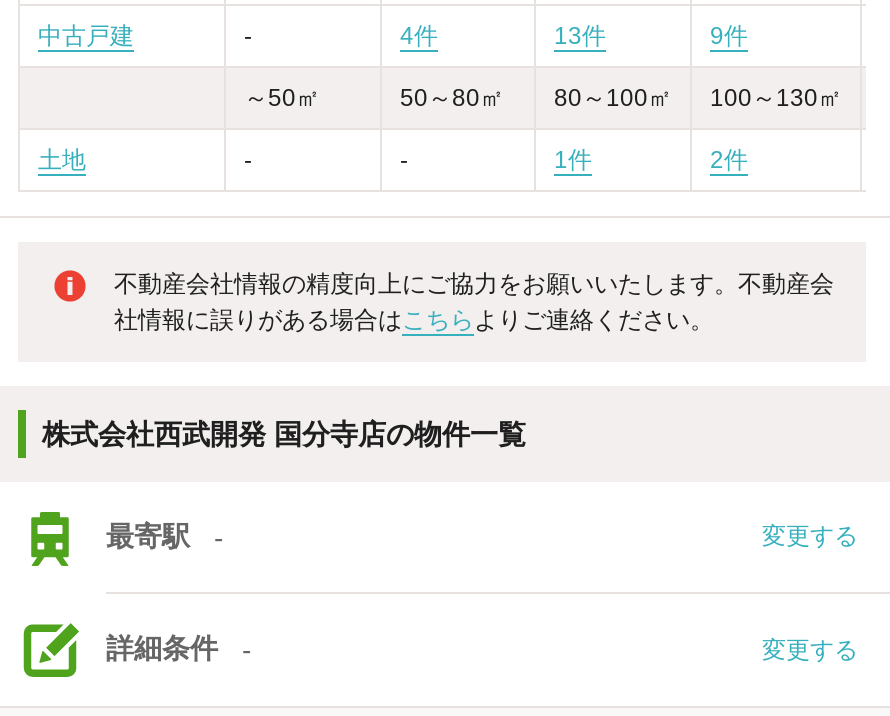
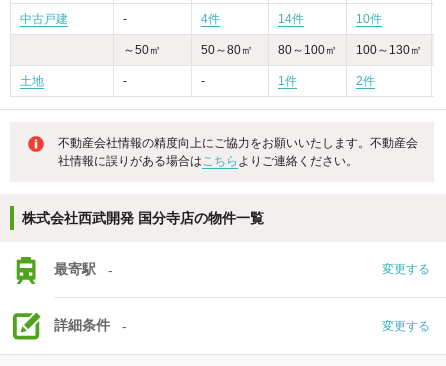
[554,23,606,51] 13件 -> [278,12,304,26] 14件
[710,23,748,51] 9件 -> [356,12,382,26] 10件

